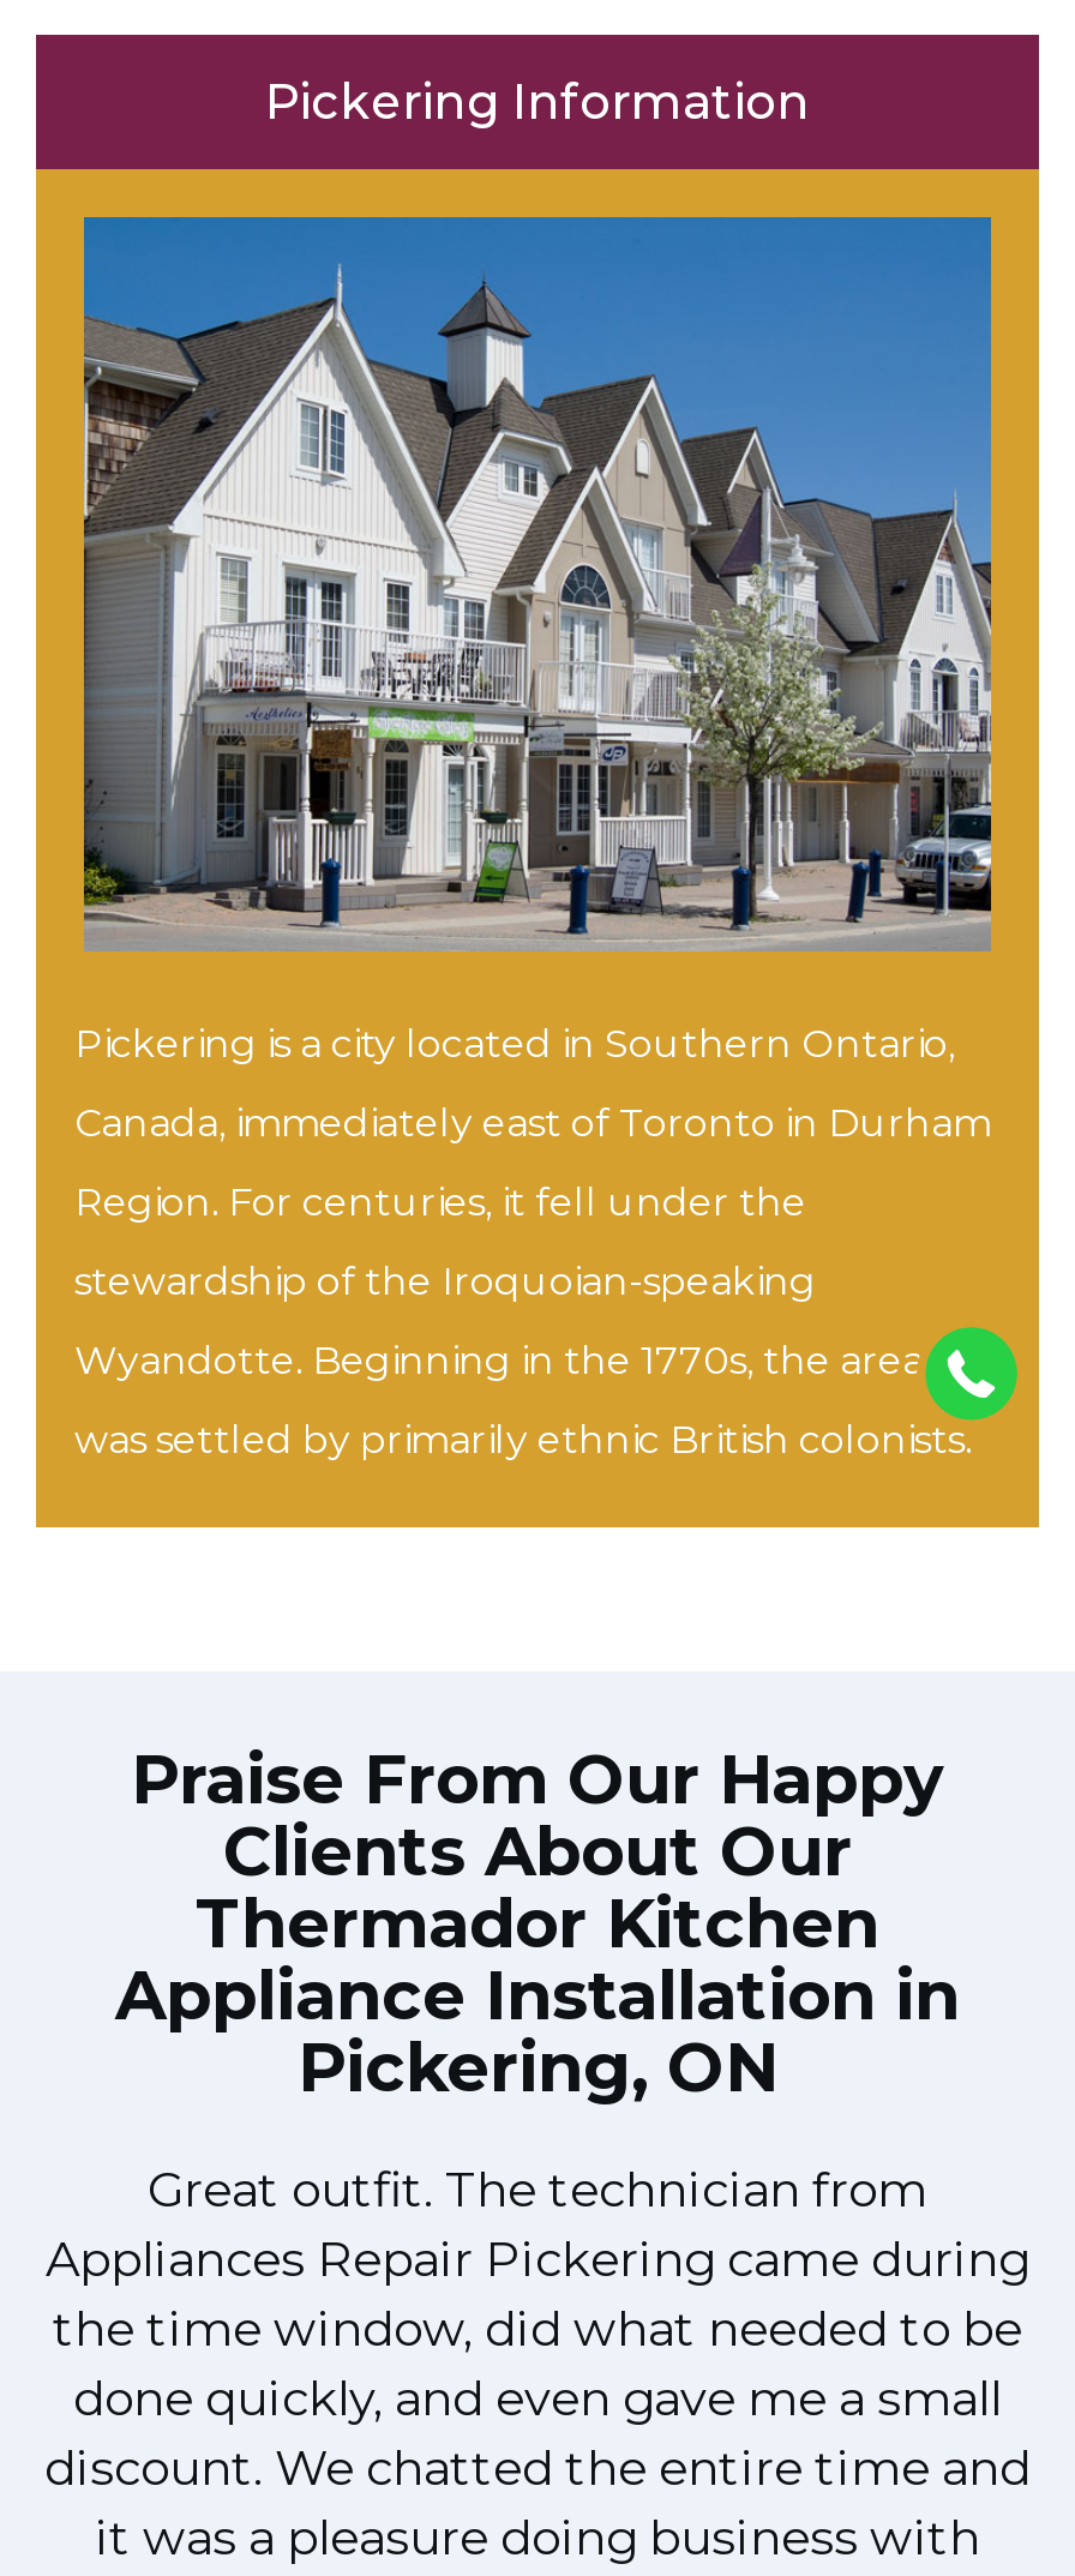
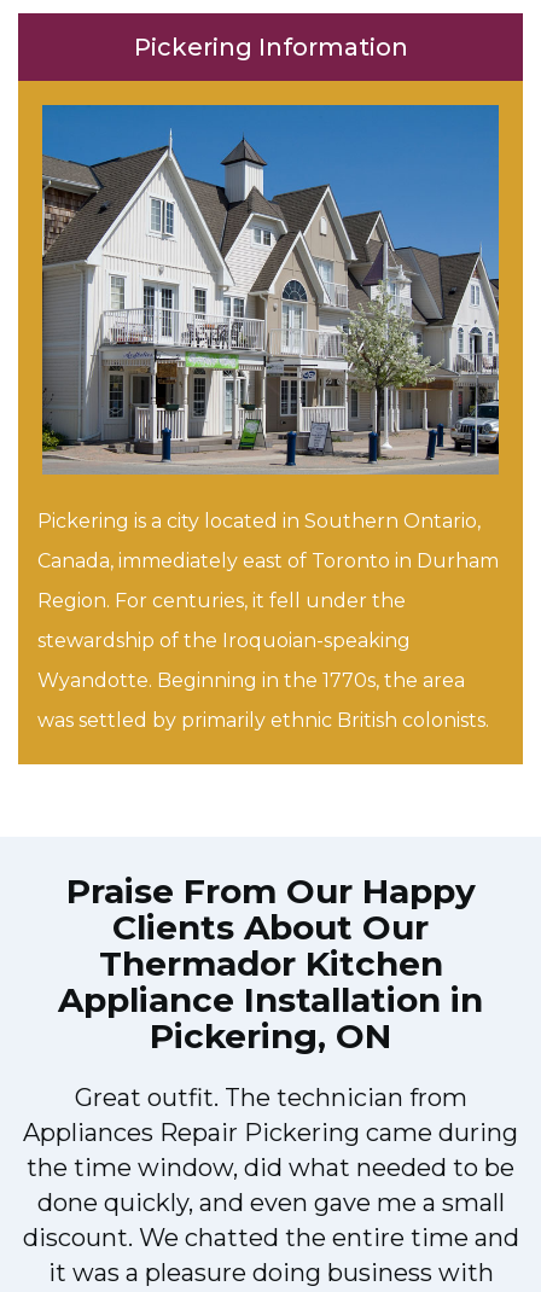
[926,1326,1020,1422] [image] -> none

